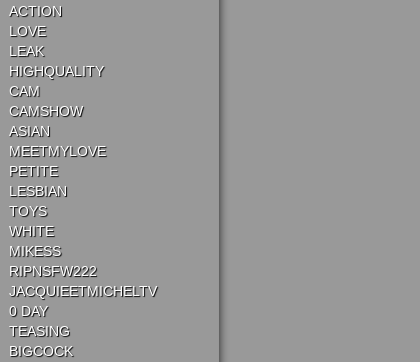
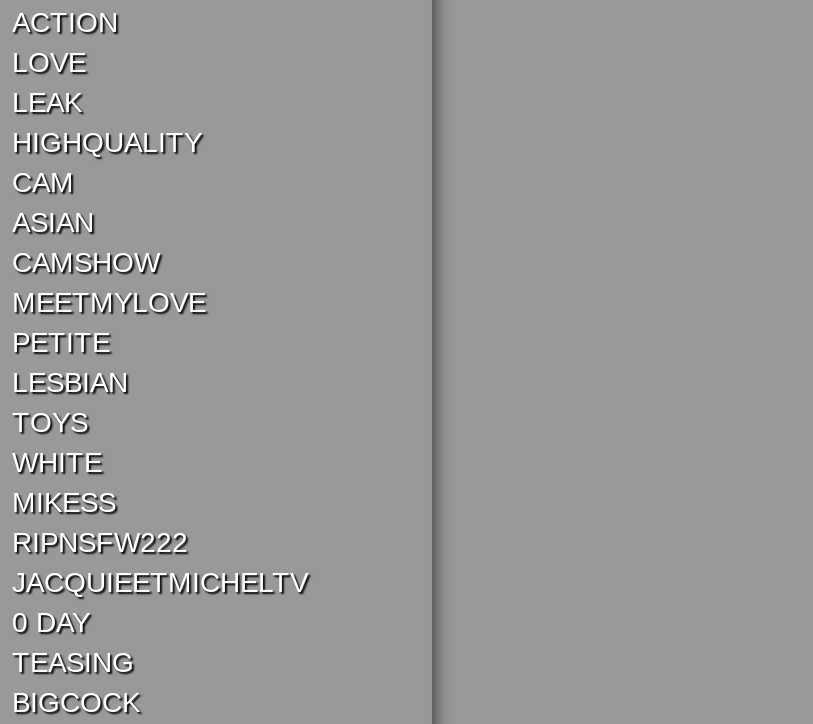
moved [9,103,83,119] -> [12,246,160,278]: CAMSHOW
moved [9,123,50,139] -> [12,206,94,238]: ASIAN

